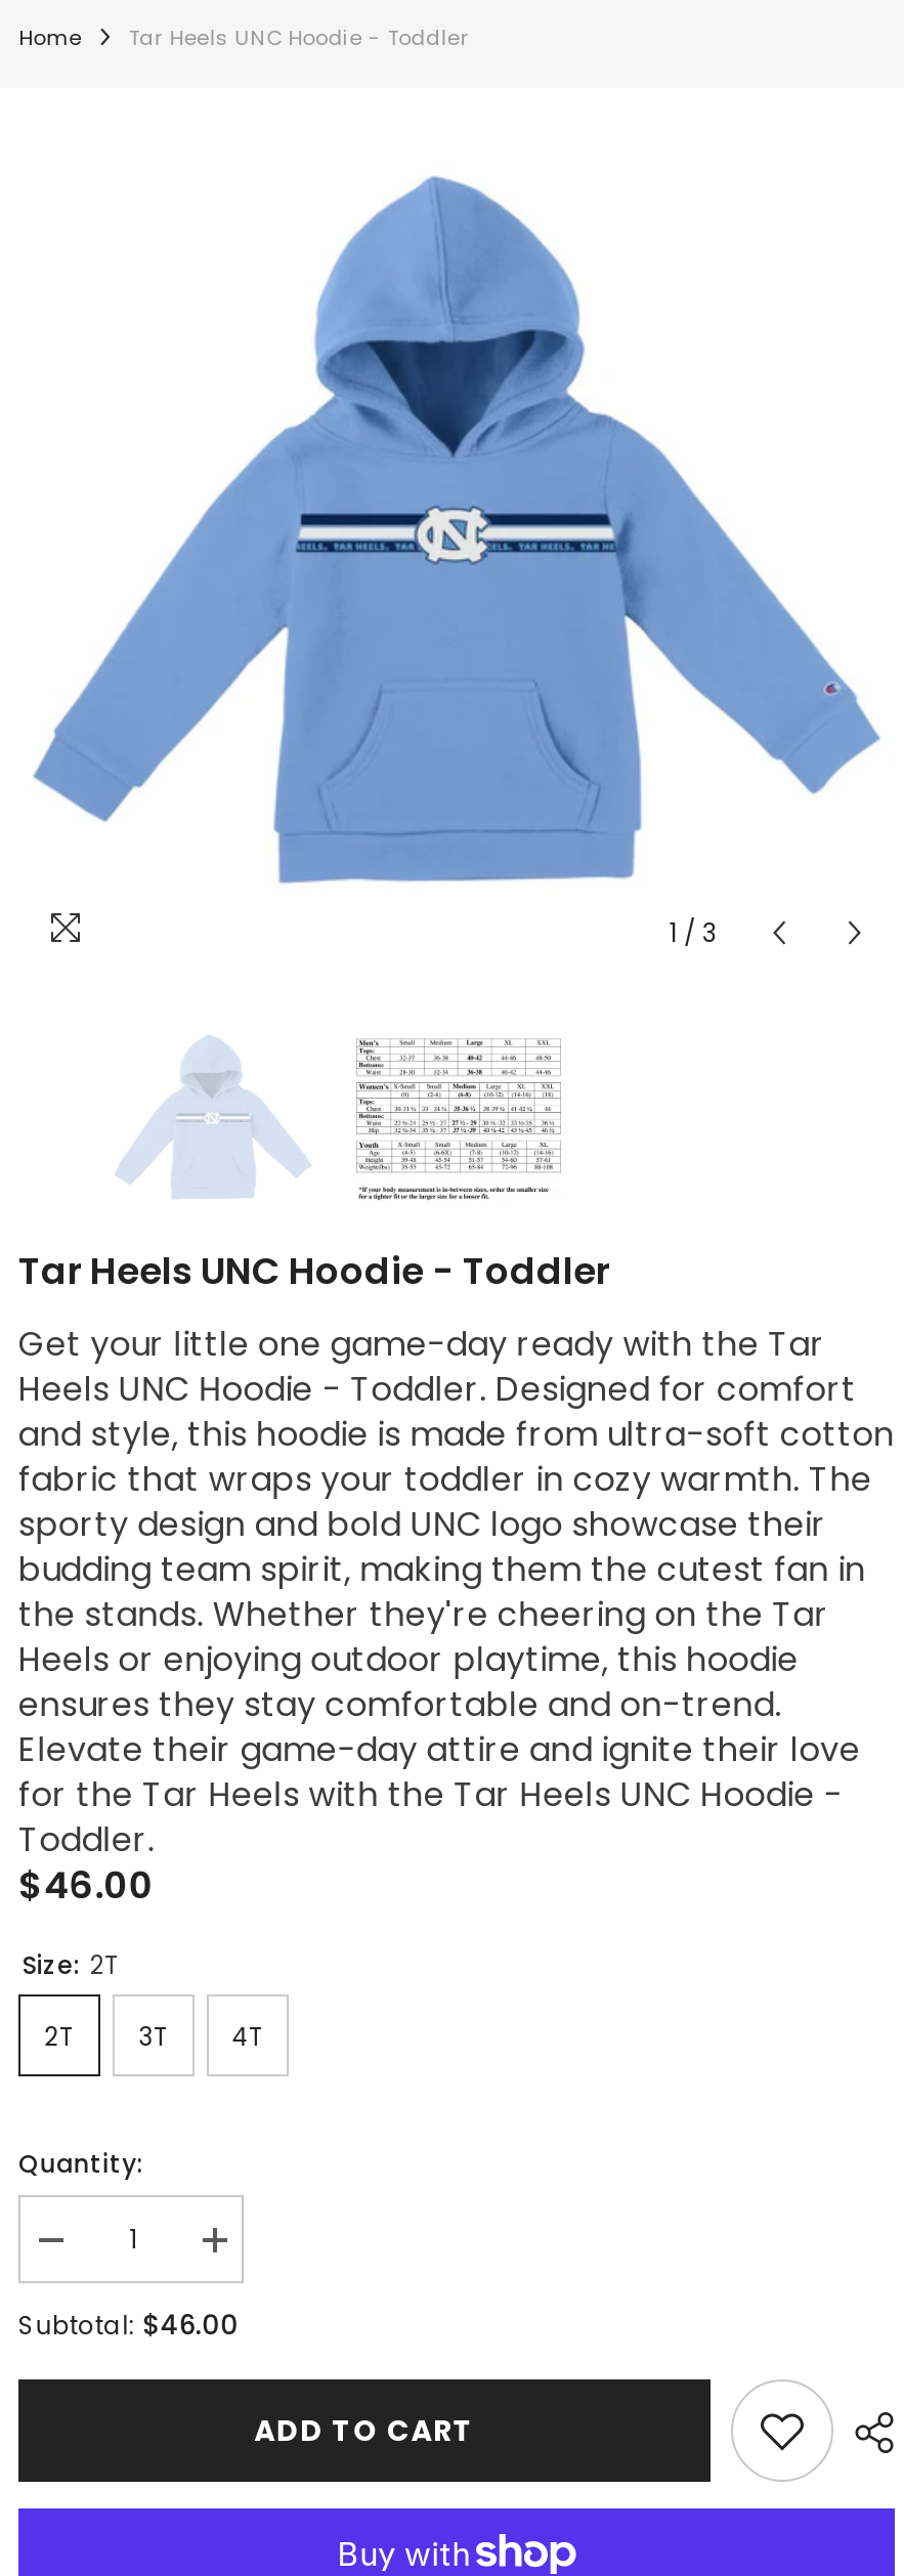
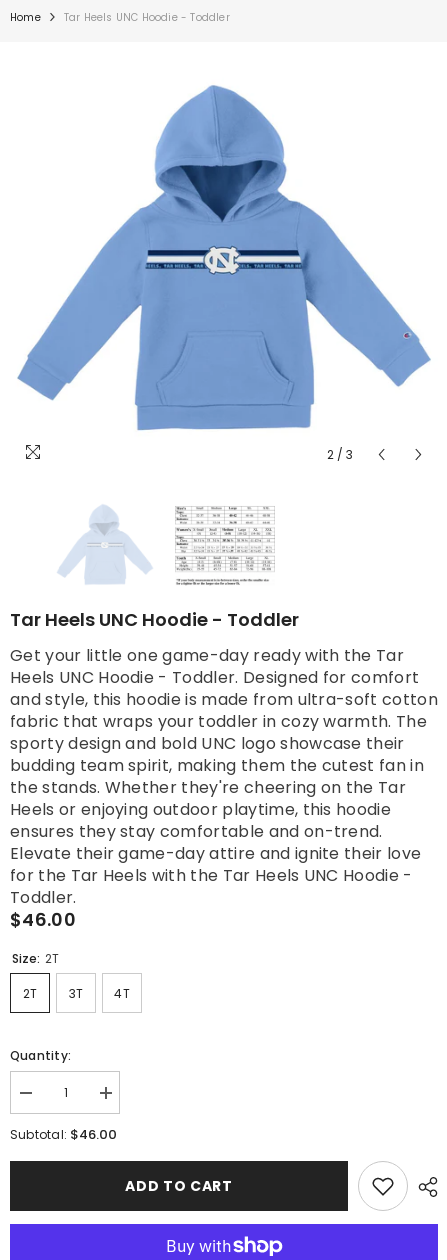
[670,916,717,951] 1 / 3 -> [326,446,352,463] 2 / 3

